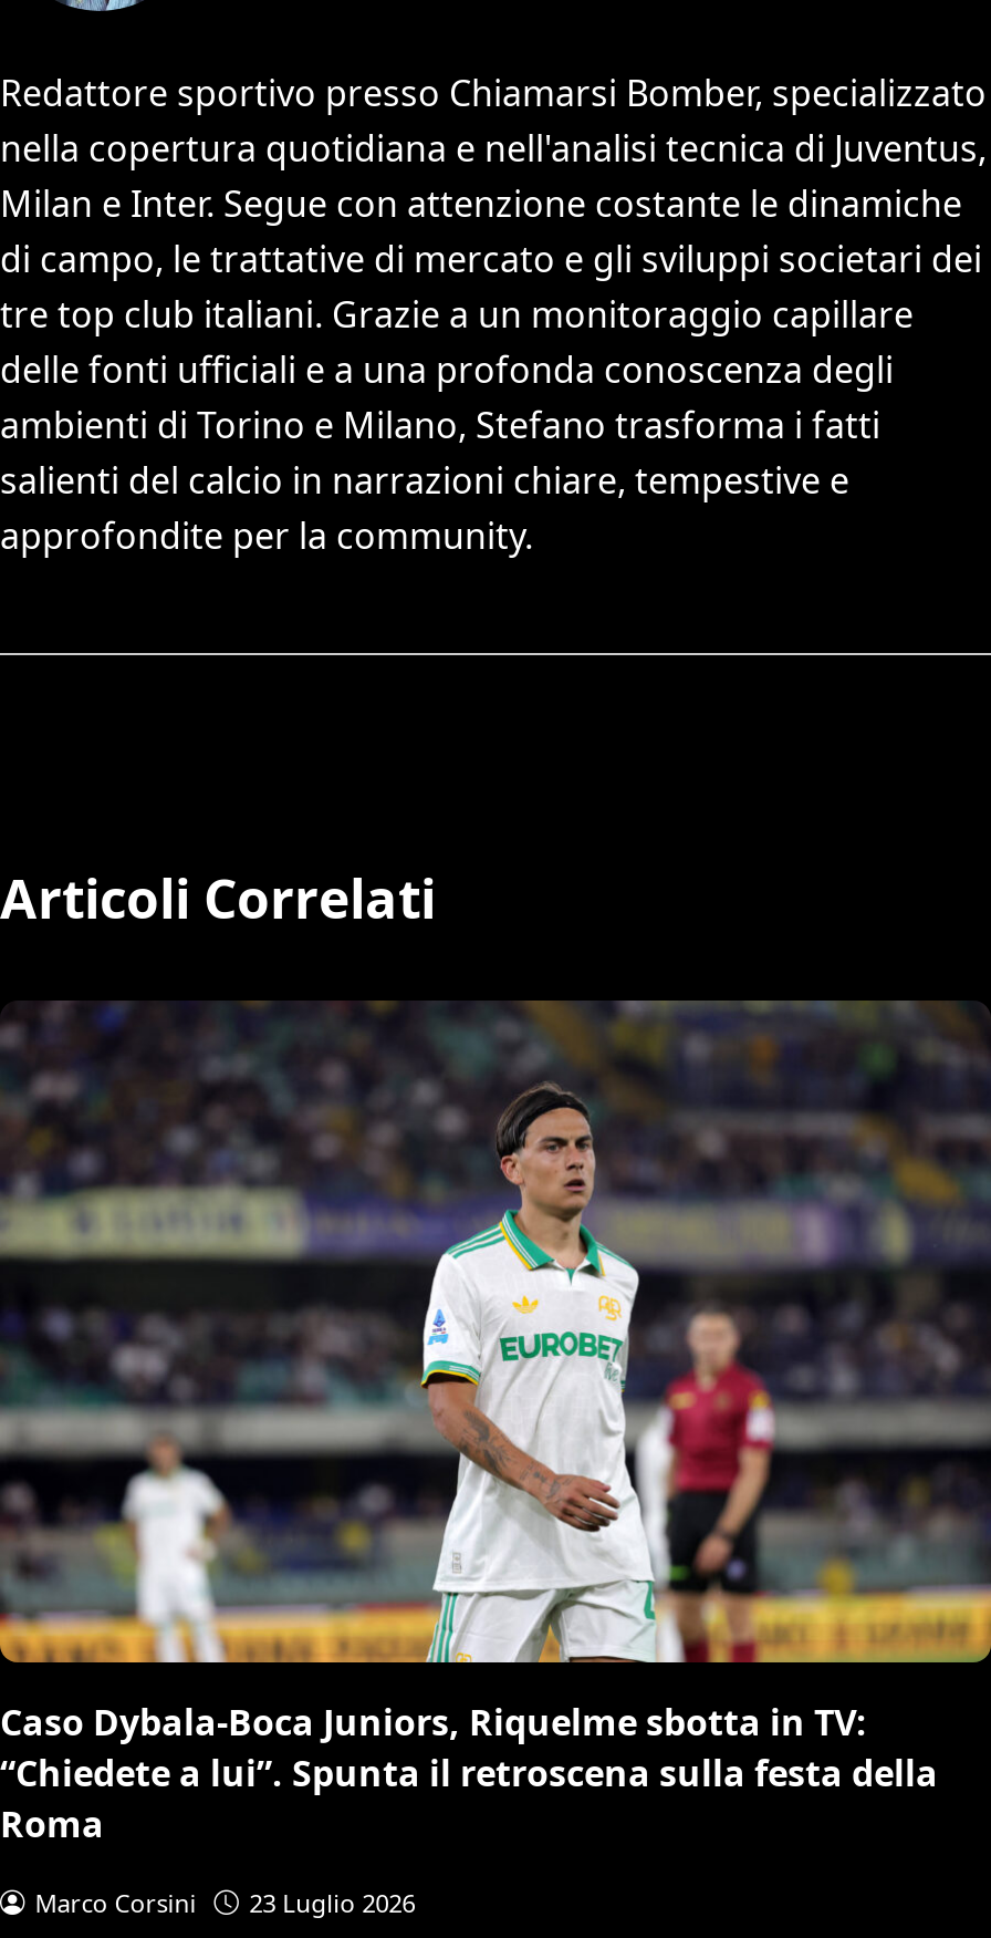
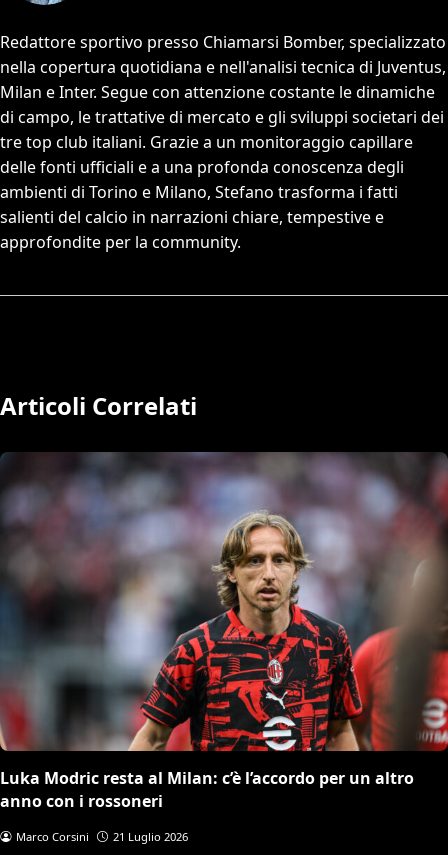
[0,1003,984,1847] [image] | Caso Dybala-Boca Juniors, Riquelme sbotta in TV: | “Chiedete a lui”. Spunta il retroscena sulla festa della | Roma -> [0,452,445,812] [image] | Luka Modric resta al Milan: c’è l’accordo per un altro | anno con i rossoneri
[35,1885,415,1918] Marco Corsini 23 Luglio 2026 -> [16,829,188,844] Marco Corsini 21 Luglio 2026

